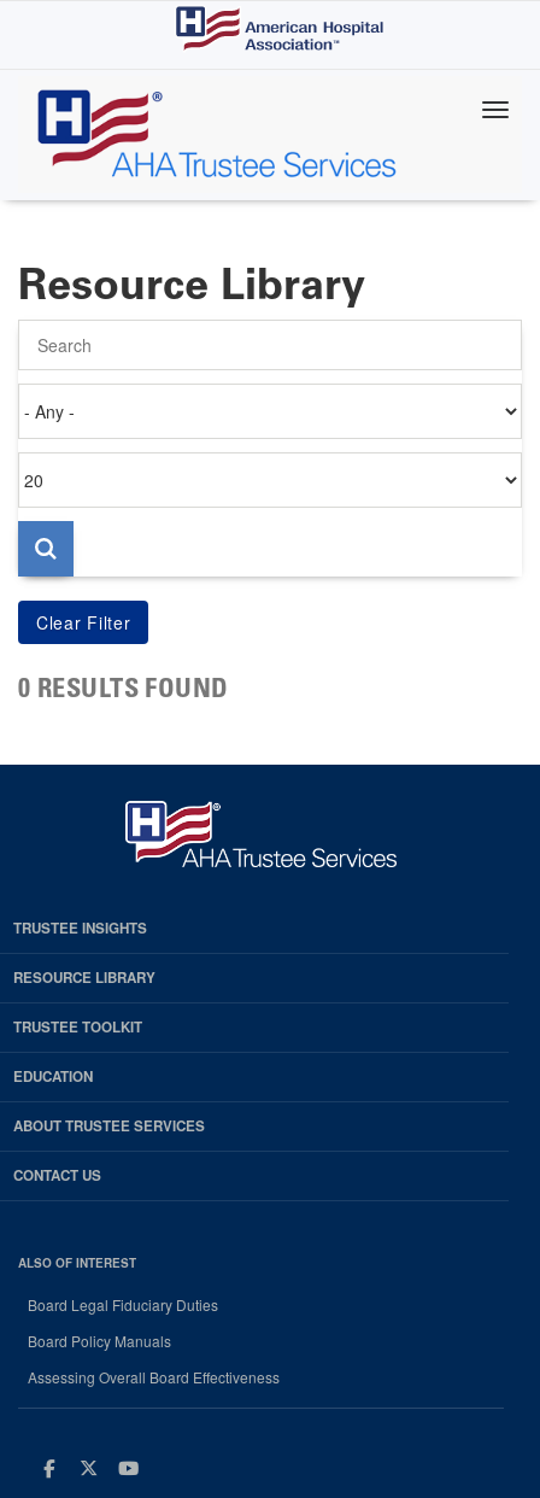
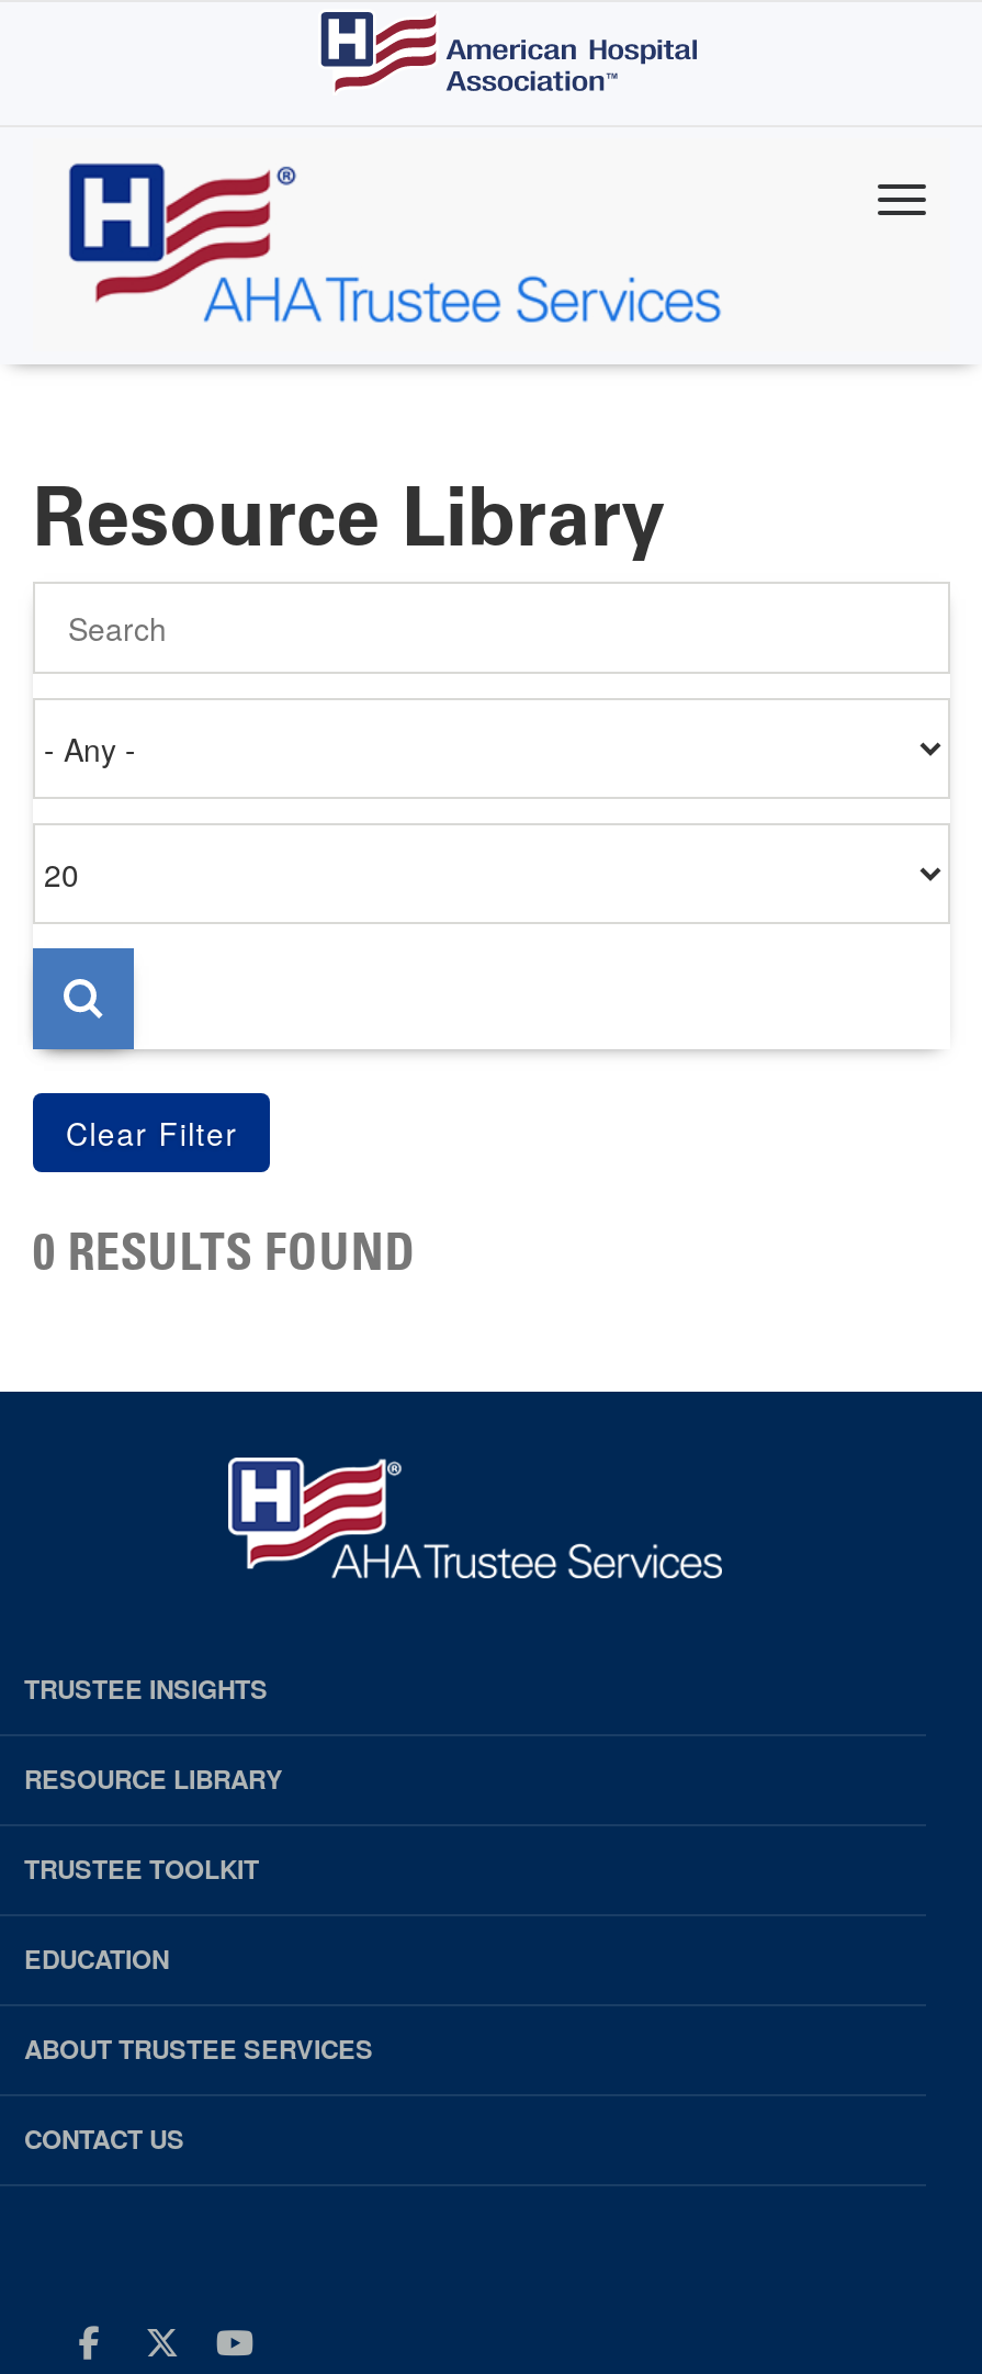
[18,1255,280,1388] ALSO OF INTEREST | Board Legal Fiduciary Duties | Board Policy Manuals | Assessing Overall Board Effectiveness -> none

